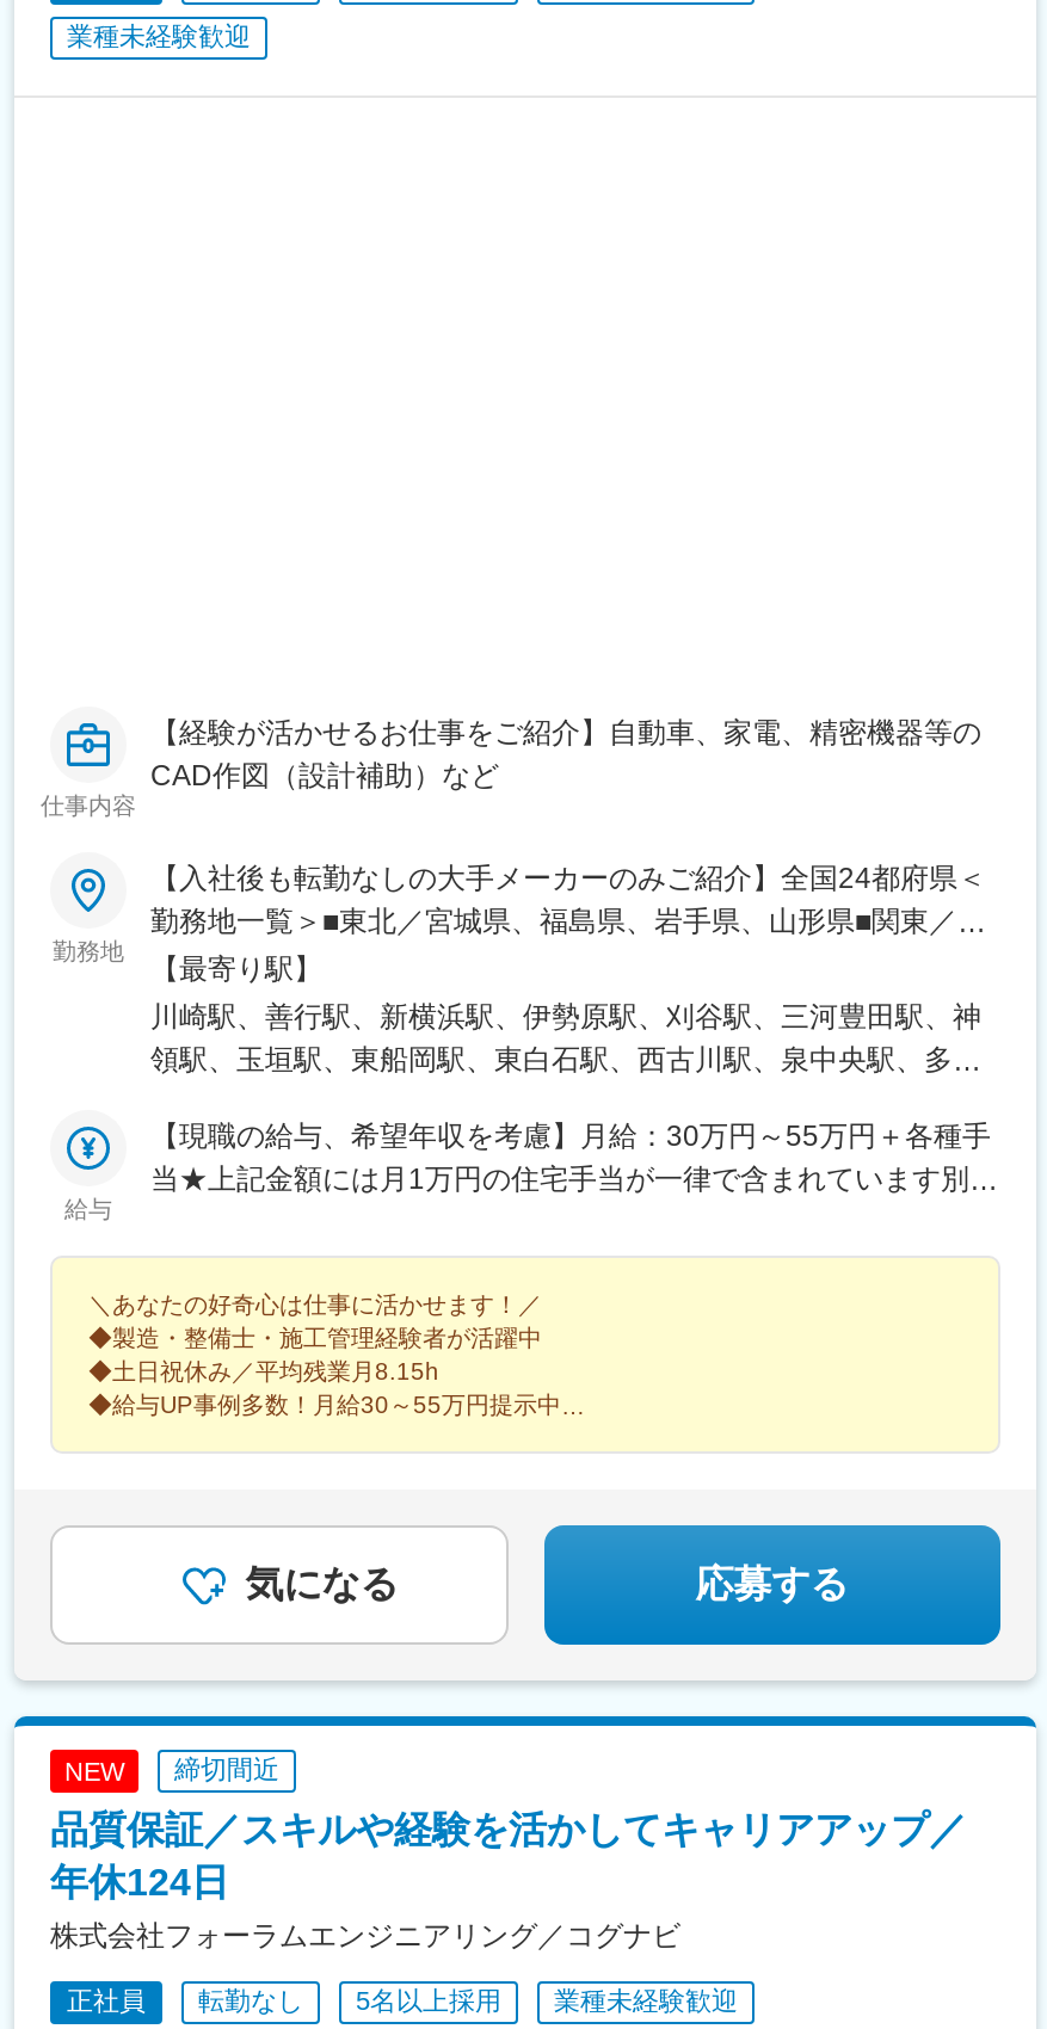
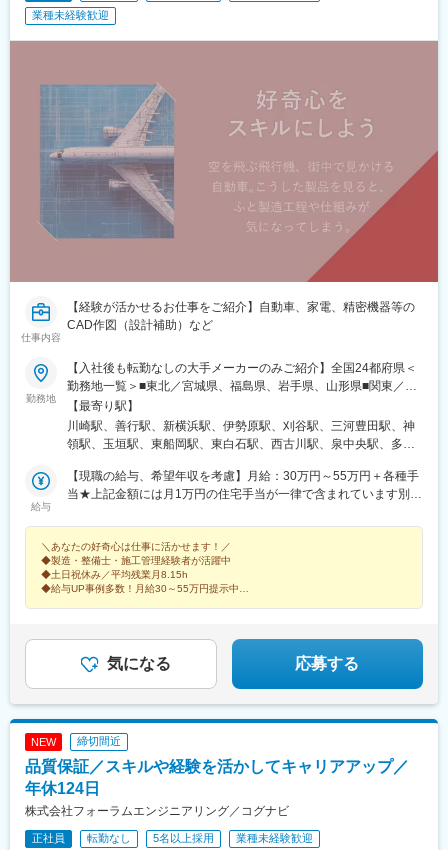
none -> [9,40,439,283] [image]

